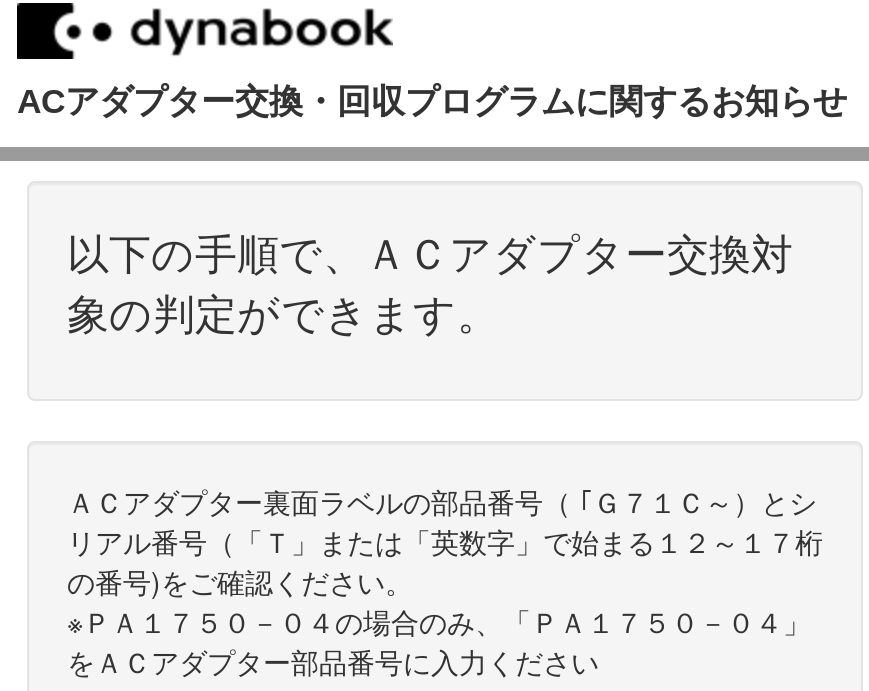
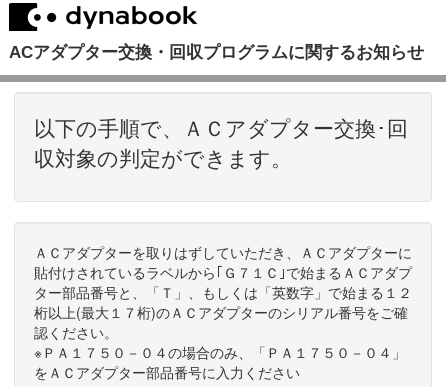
[67,221,793,341] 以下の手順で、ＡＣアダプター交換対 | 象の判定ができます。 -> [34,112,408,172] 以下の手順で、ＡＣアダプター交換･回 | 収対象の判定ができます。
[67,481,823,601] ＡＣアダプター裏面ラベルの部品番号（ ｢Ｇ７１Ｃ～）とシ | リアル番号（「Ｔ」または「英数字」で始まる１２～１７桁 | の番号)をご確認ください。 -> [34,242,412,342] ＡＣアダプターを取りはずしていただき、ＡＣアダプターに | 貼付けされているラベルから｢Ｇ７１Ｃ｣で始まるＡＣアダプ | ター部品番号と、「Ｔ」、もしくは「英数字」で始まる１２ | 桁以上(最大１７桁)のＡＣアダプターのシリアル番号をご確 | 認ください。

